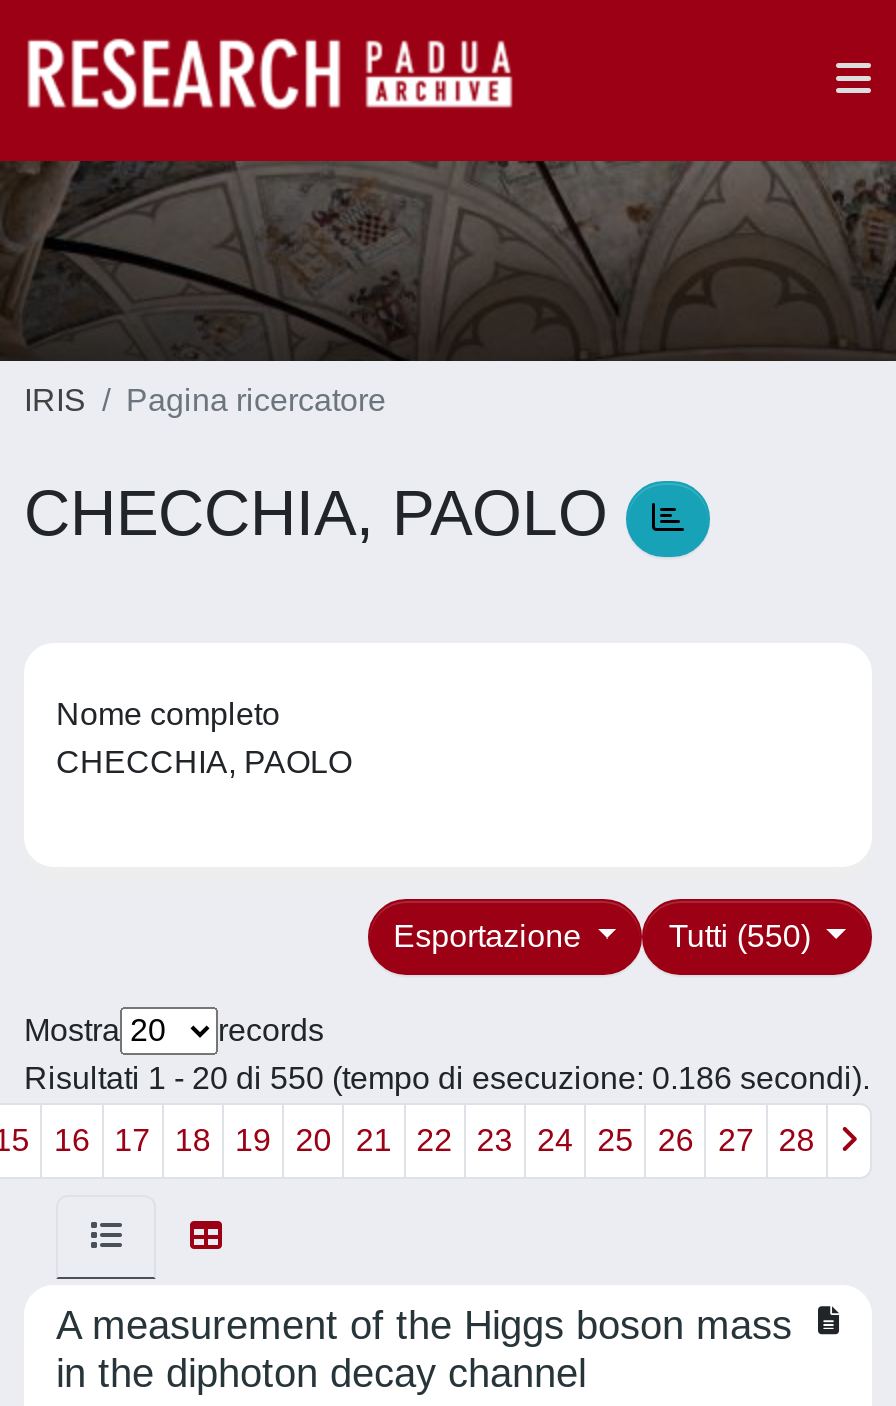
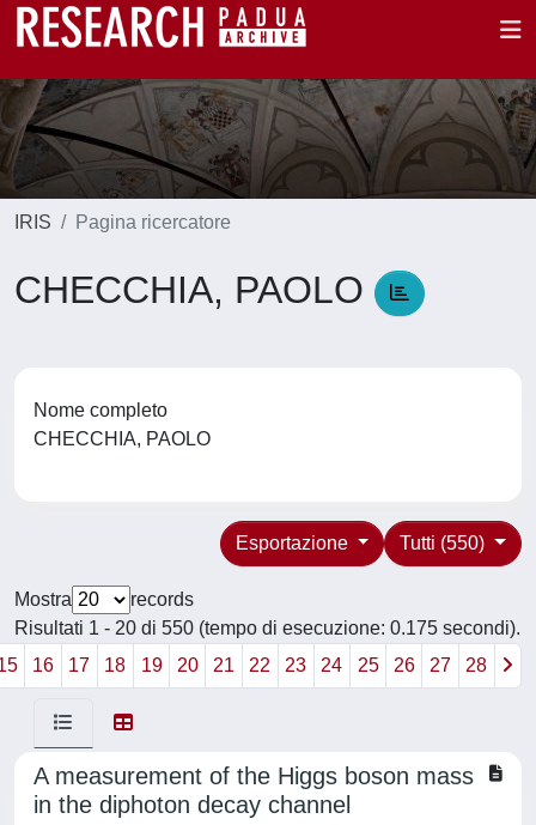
[24,1061,870,1095] Risultati 1 - 20 di 550 (tempo di esecuzione: 0.186 secondi). -> [14,618,520,638] Risultati 1 - 20 di 550 (tempo di esecuzione: 0.175 secondi).

